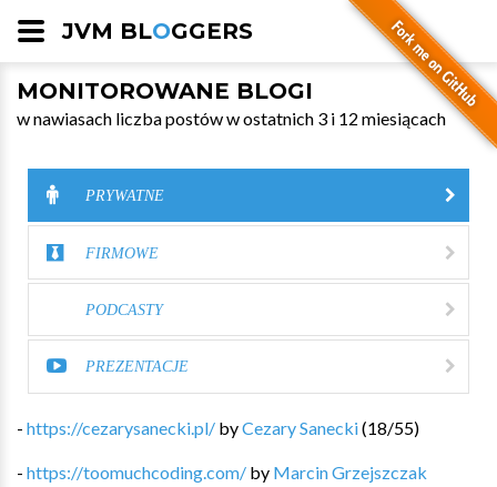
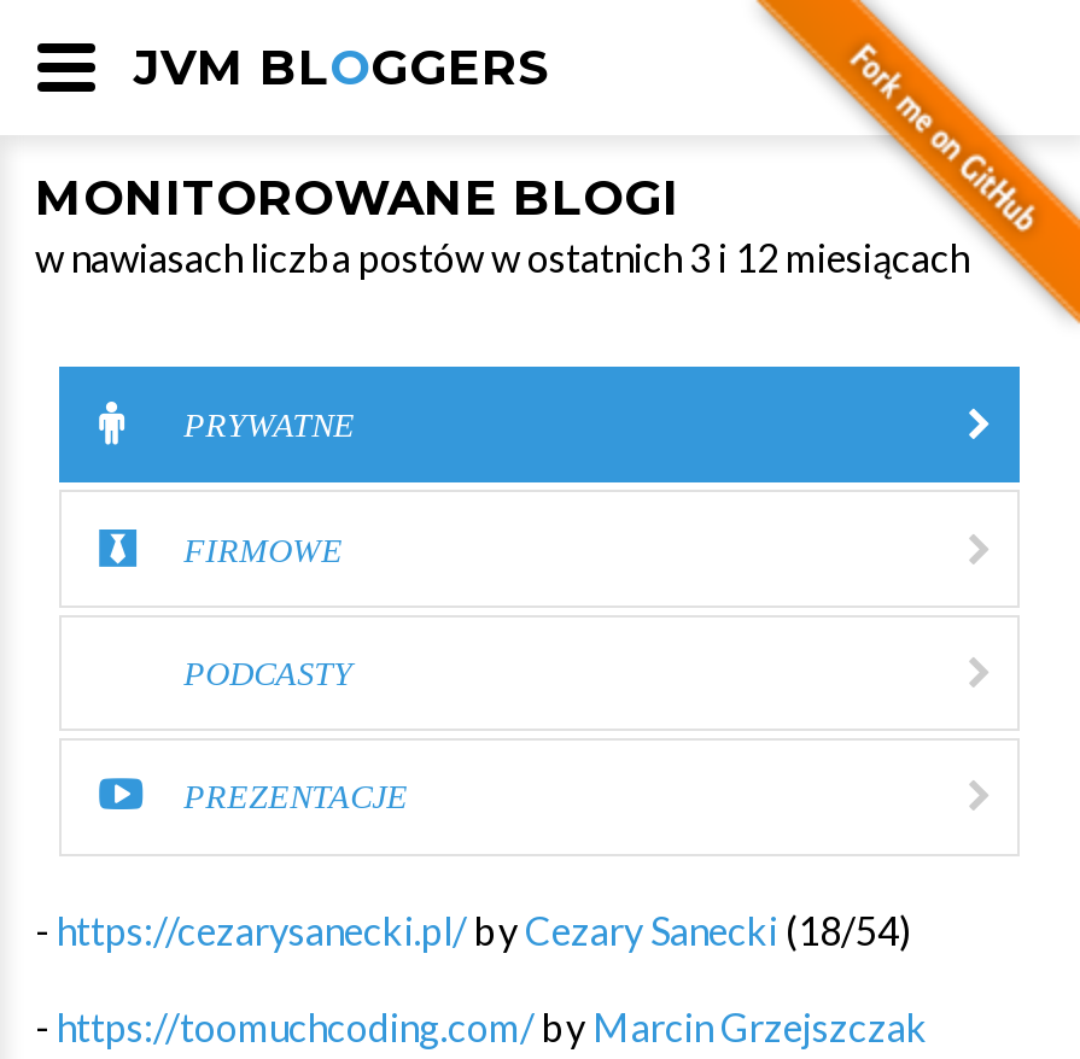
[17,417,419,438] - https://cezarysanecki.pl/ by Cezary Sanecki (18/55) -> [35,906,911,952] - https://cezarysanecki.pl/ by Cezary Sanecki (18/54)

